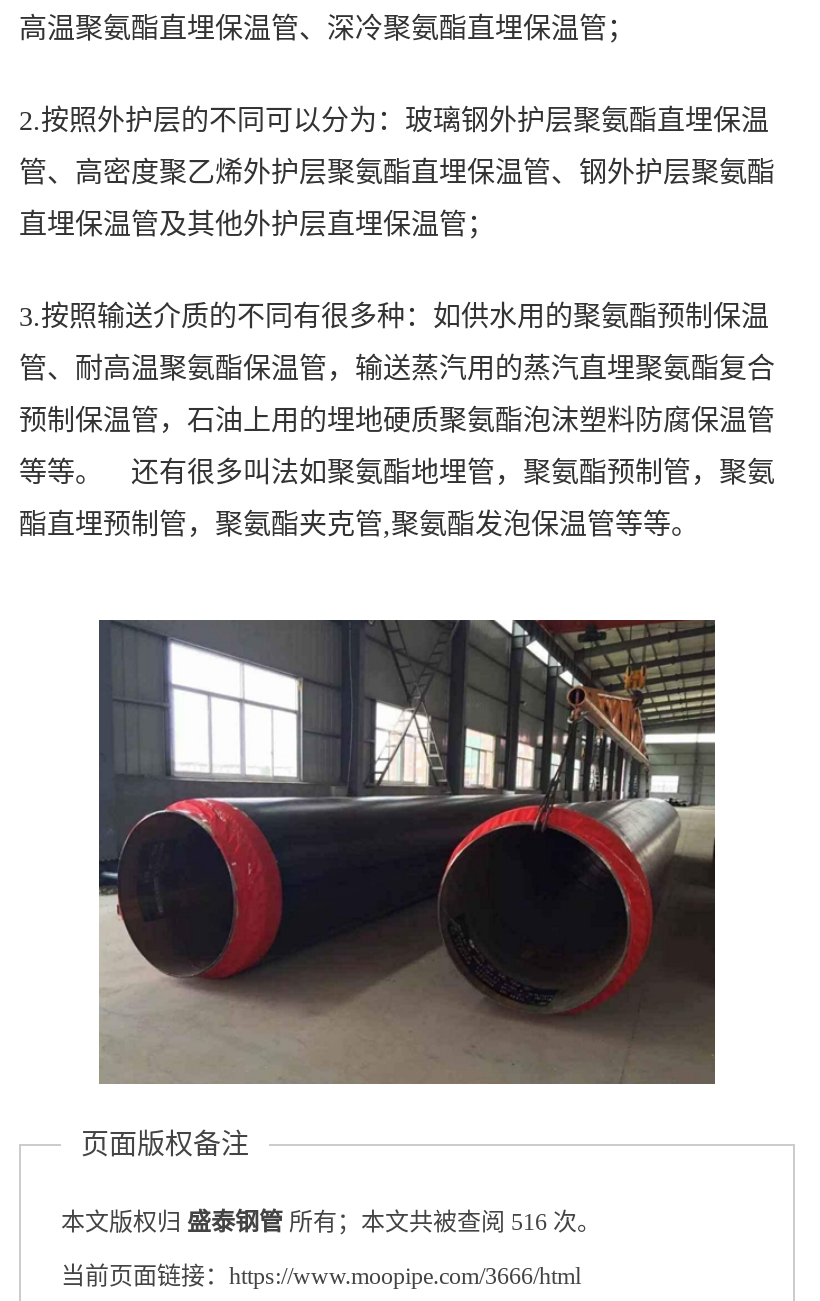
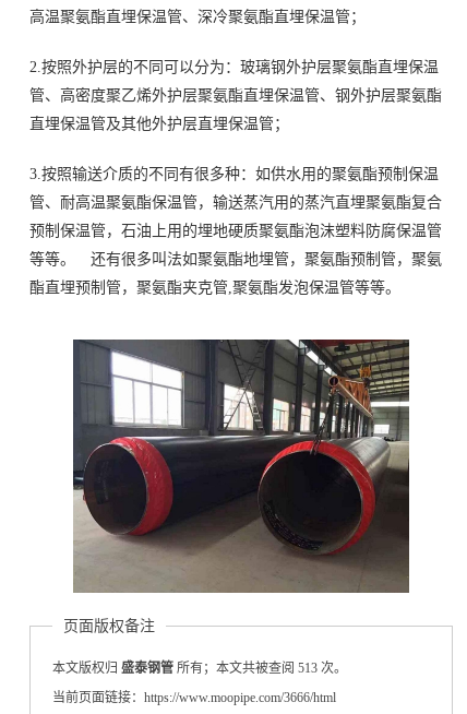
[61,1207,601,1235] 本文版权归盛泰钢管所有；本文共被查阅 516 次。 -> [52,660,347,675] 本文版权归盛泰钢管所有；本文共被查阅 513 次。

